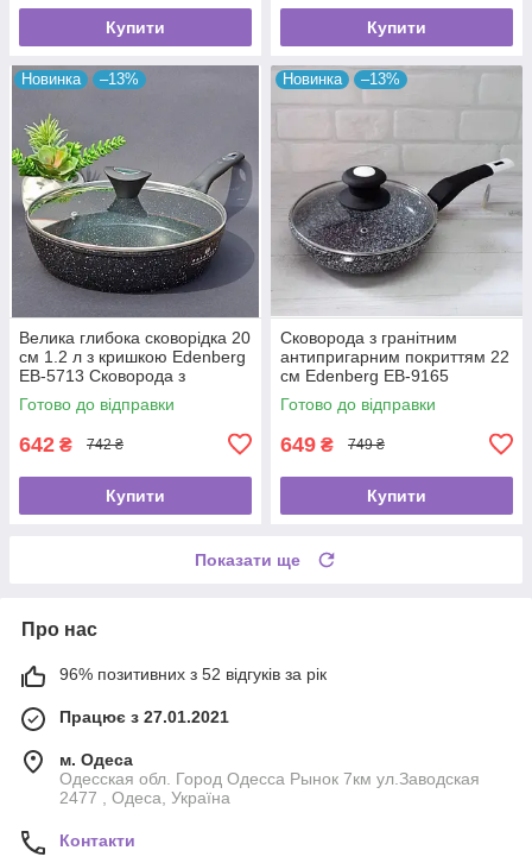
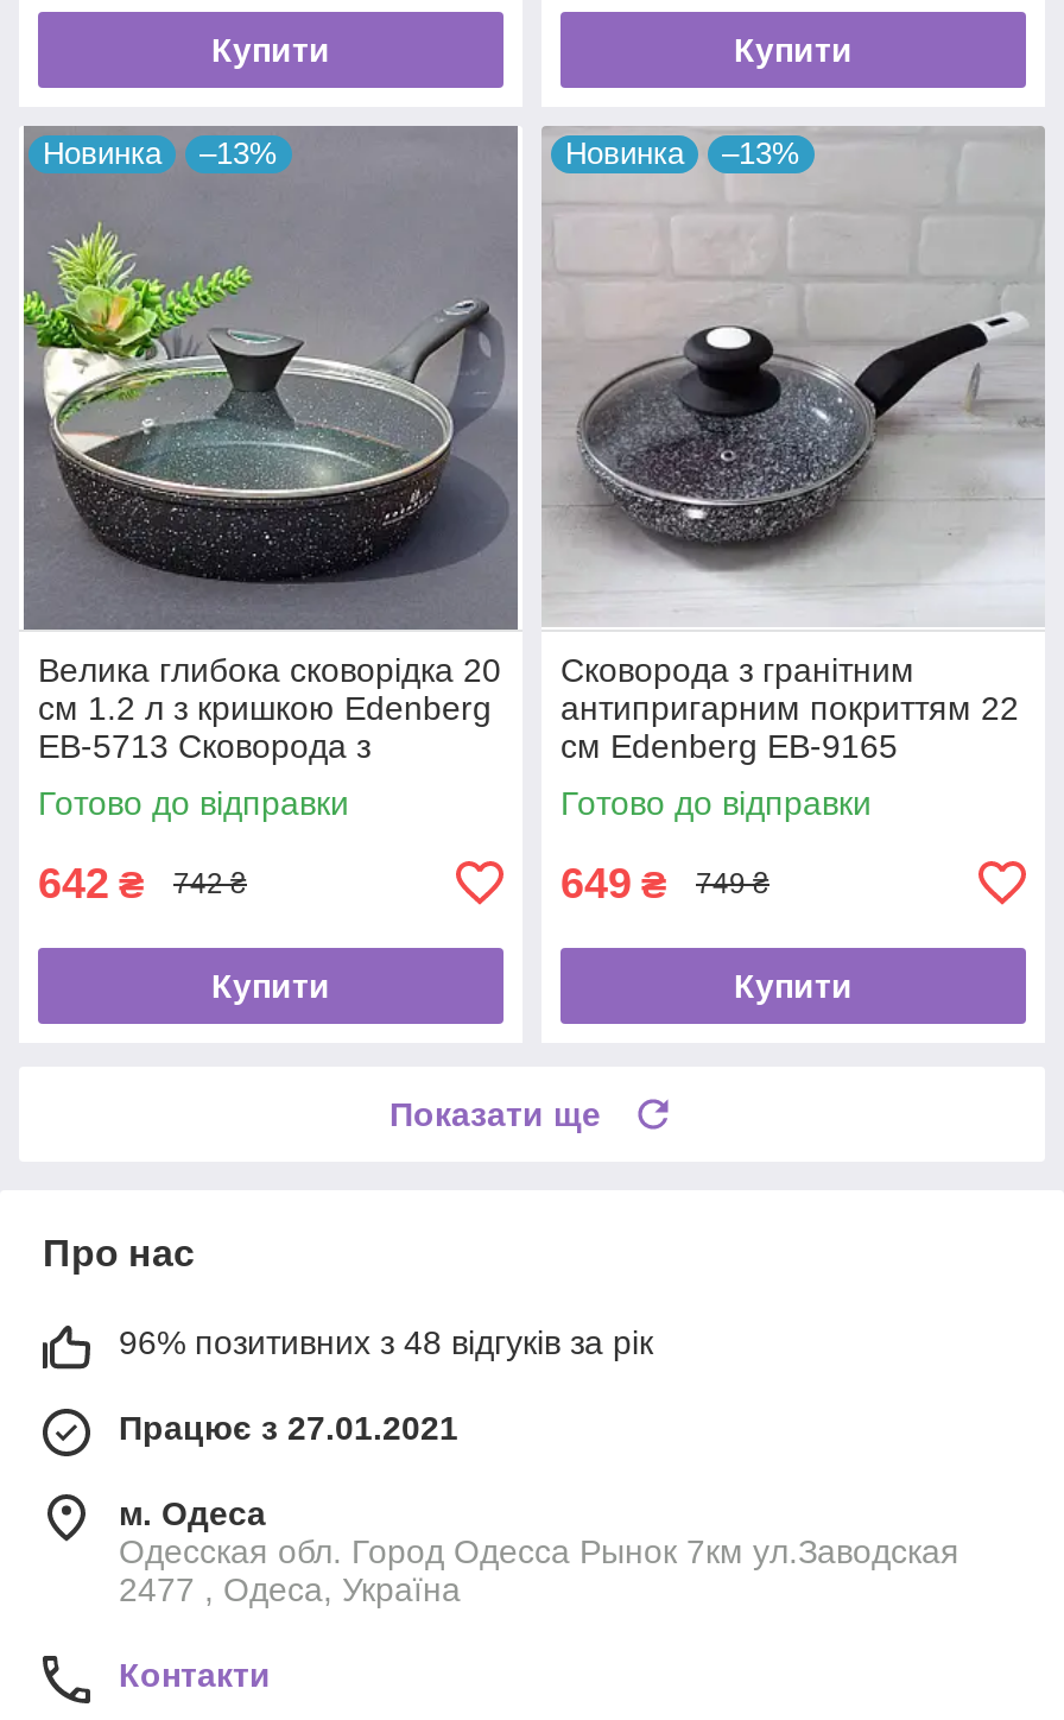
[59,664,327,683] 96% позитивних з 52 відгуків за рік -> [119,1322,653,1360] 96% позитивних з 48 відгуків за рік

